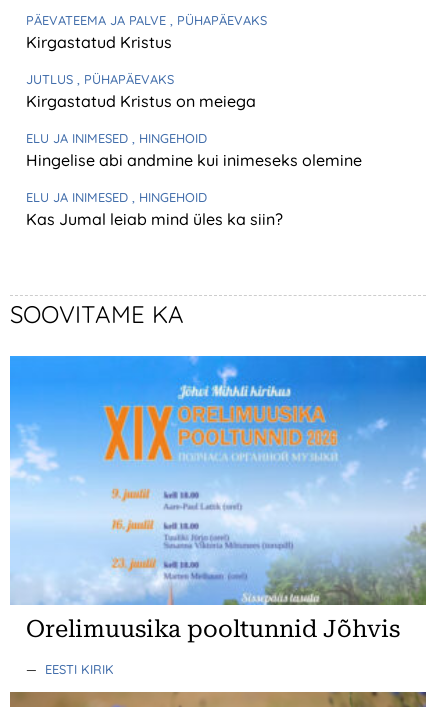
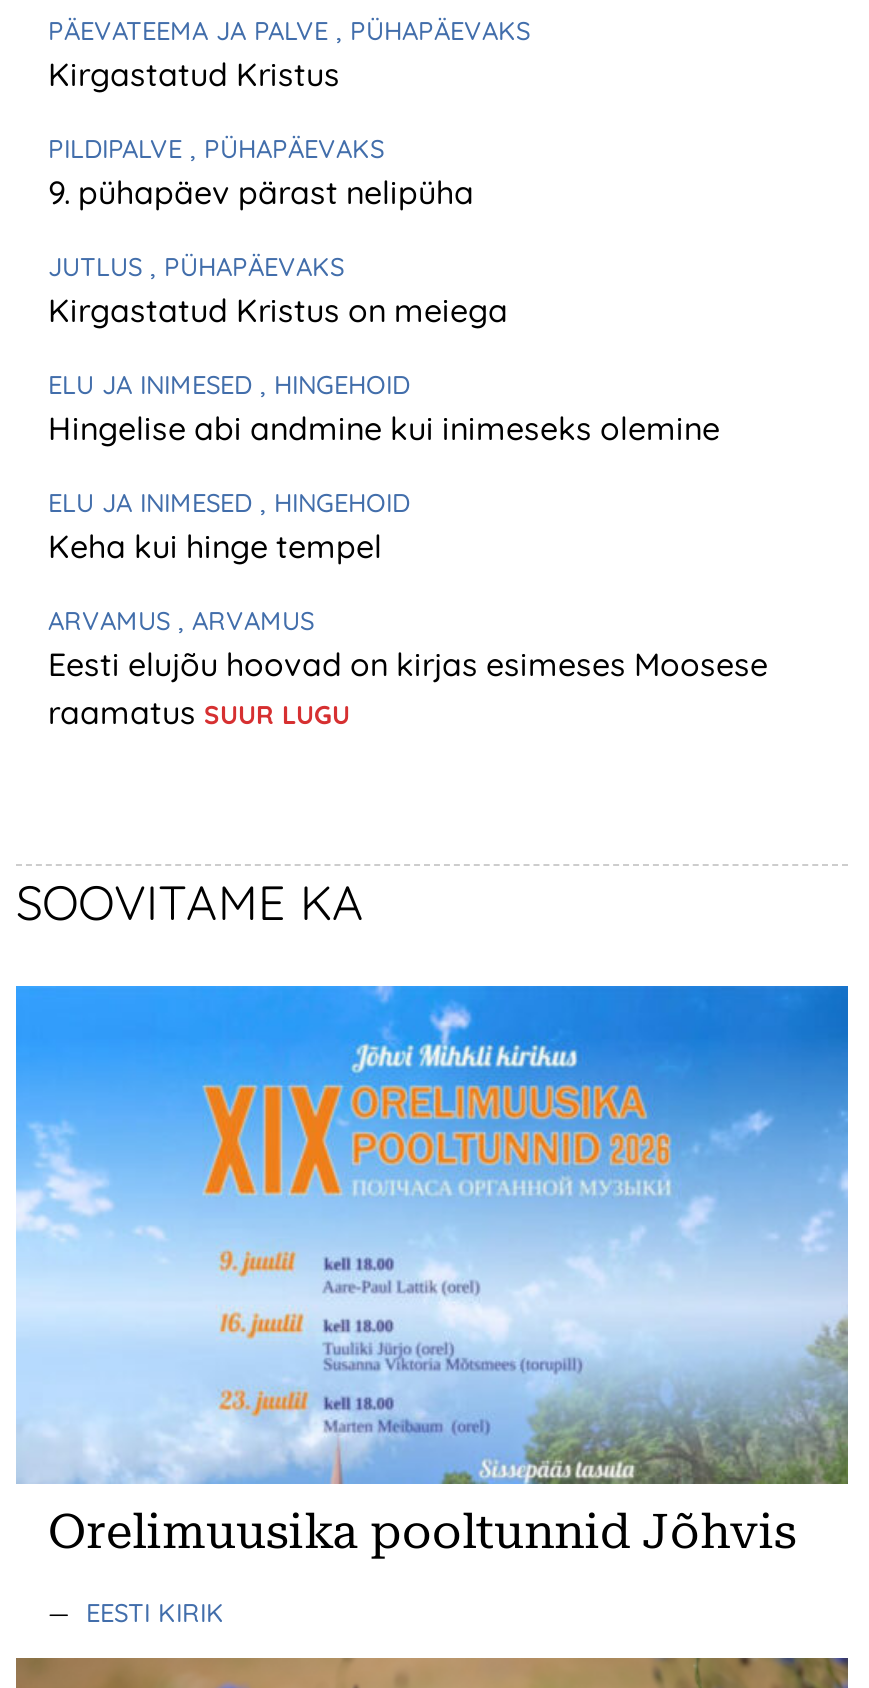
none -> [48,131,474,211] PILDIPALVE, PÜHAPÄEVAKS | 9. pühapäev pärast nelipüha
[26,209,283,229] Kas Jumal leiab mind üles ka siin? -> [48,525,776,731] Keha kui hinge tempel | ARVAMUS, ARVAMUS | Eesti elujõu hoovad on kirjas esimeses Moosese | raamatus SUUR LUGU

